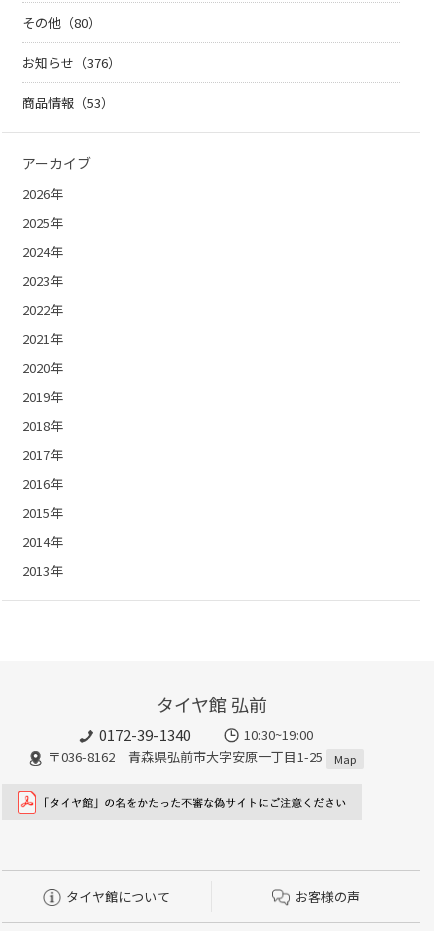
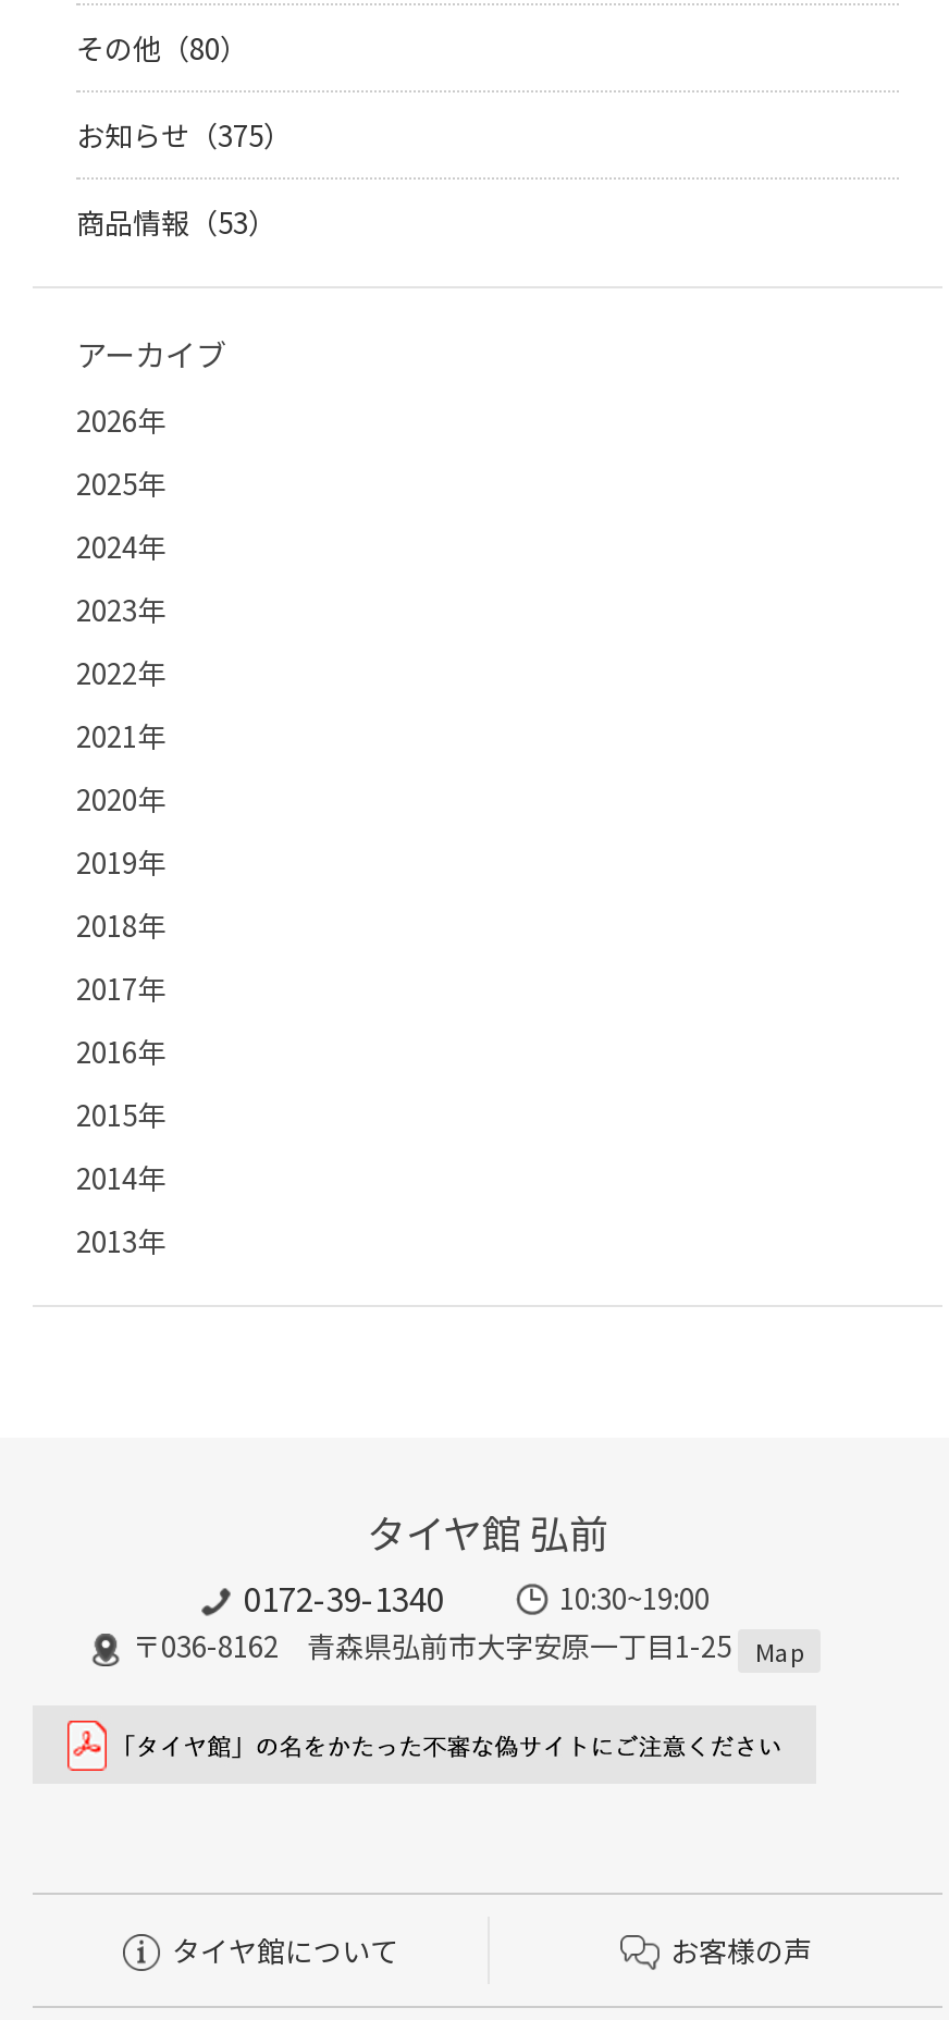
[22,52,121,71] お知らせ（376） -> [76,113,292,155] お知らせ（375）

